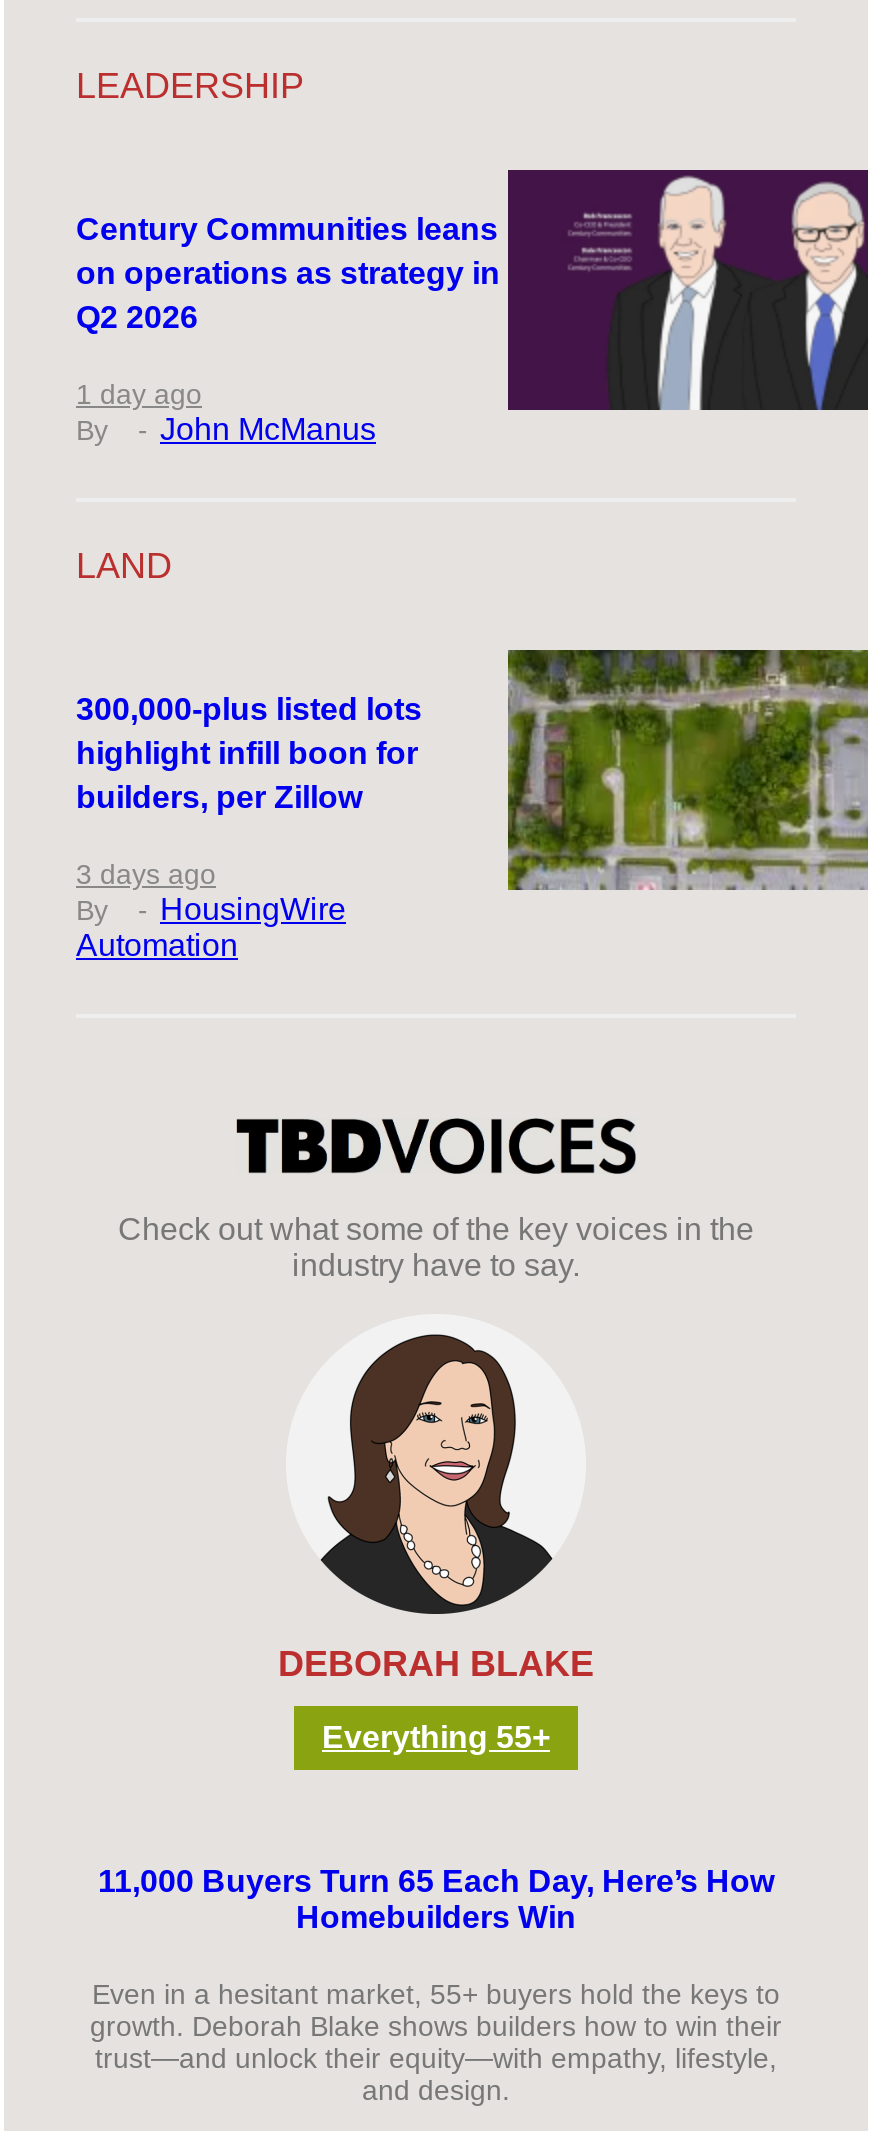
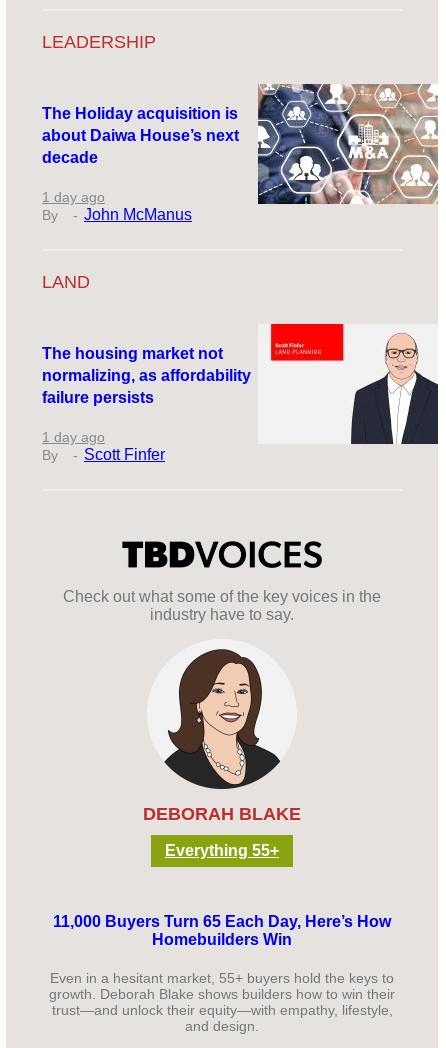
[76,167,870,413] [image] | Century Communities leans | on operations as strategy in | Q2 2026 -> [42,83,438,205] [image] | The Holiday acquisition is | about Daiwa House’s next | decade
[506,647,870,893] [image] -> [258,323,438,444] [image]
[76,691,422,813] 300,000-plus listed lots | highlight infill boon for | builders, per Zillow -> [42,345,251,406] The housing market not | normalizing, as affordability | failure persists
[76,859,346,963] 3 days ago | HousingWire | Automation -> [42,429,165,463] 1 day ago | Scott Finfer

